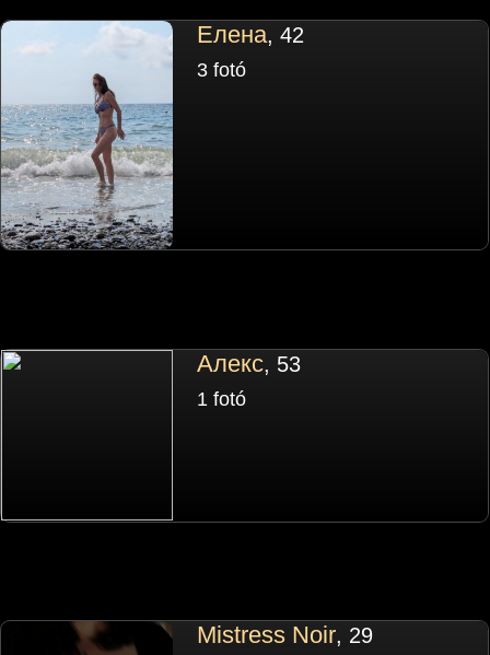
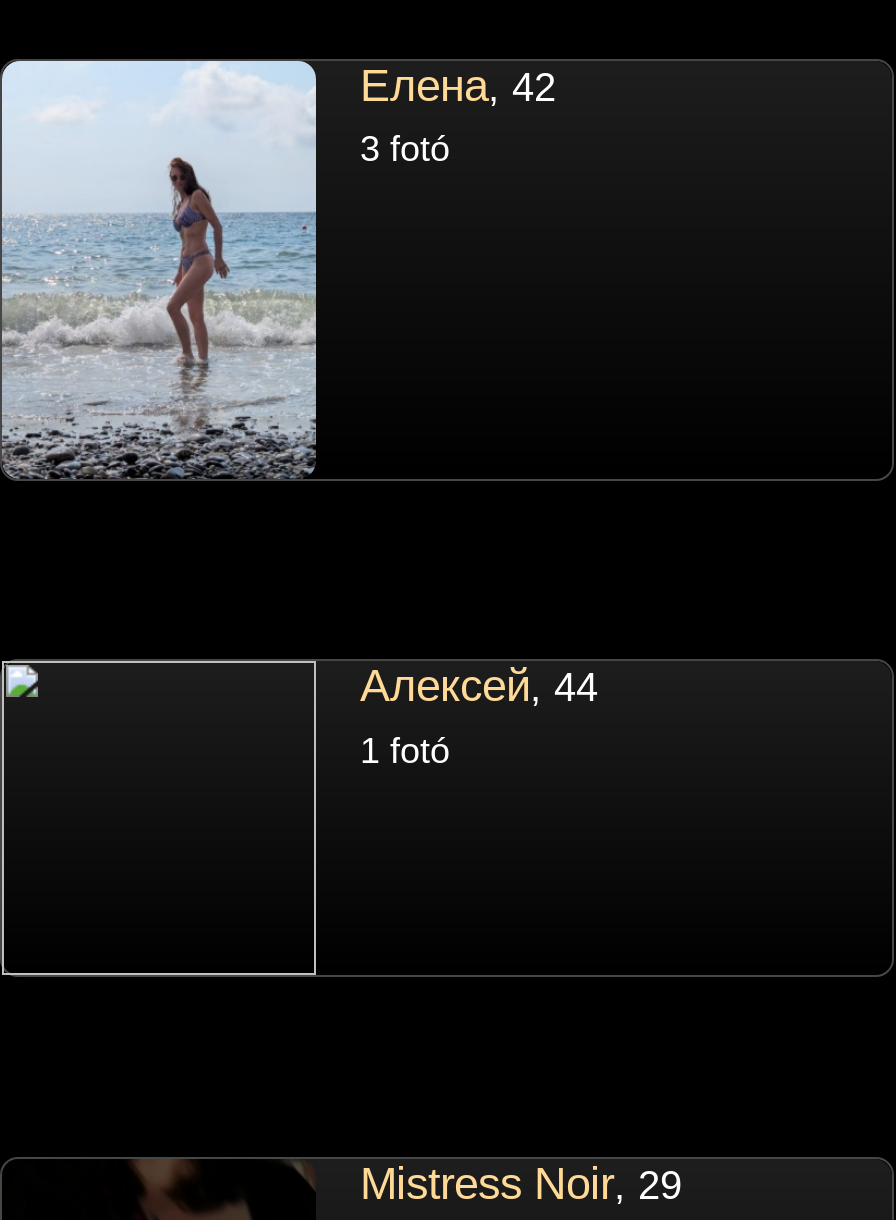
[197,350,301,377] Алекс, 53 -> [360,661,598,711] Алексей, 44

